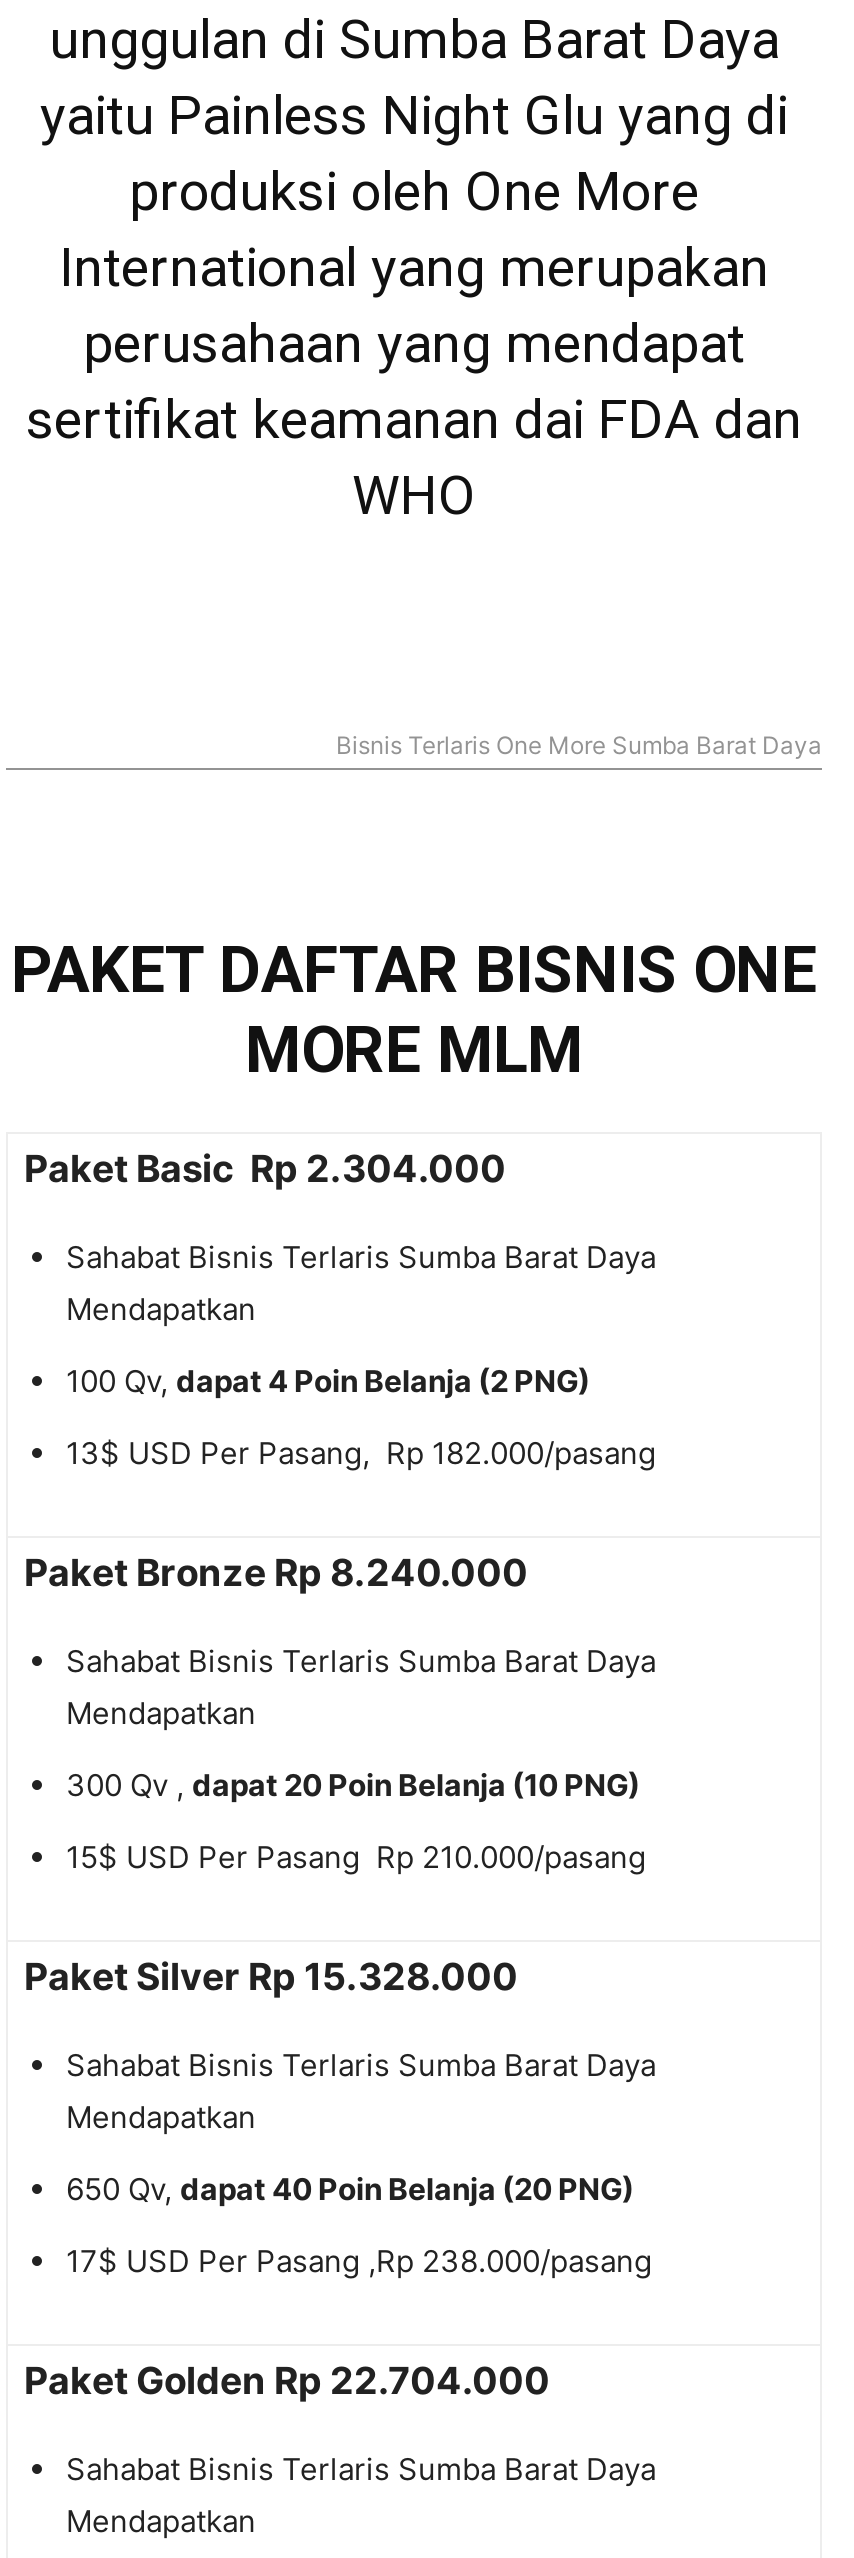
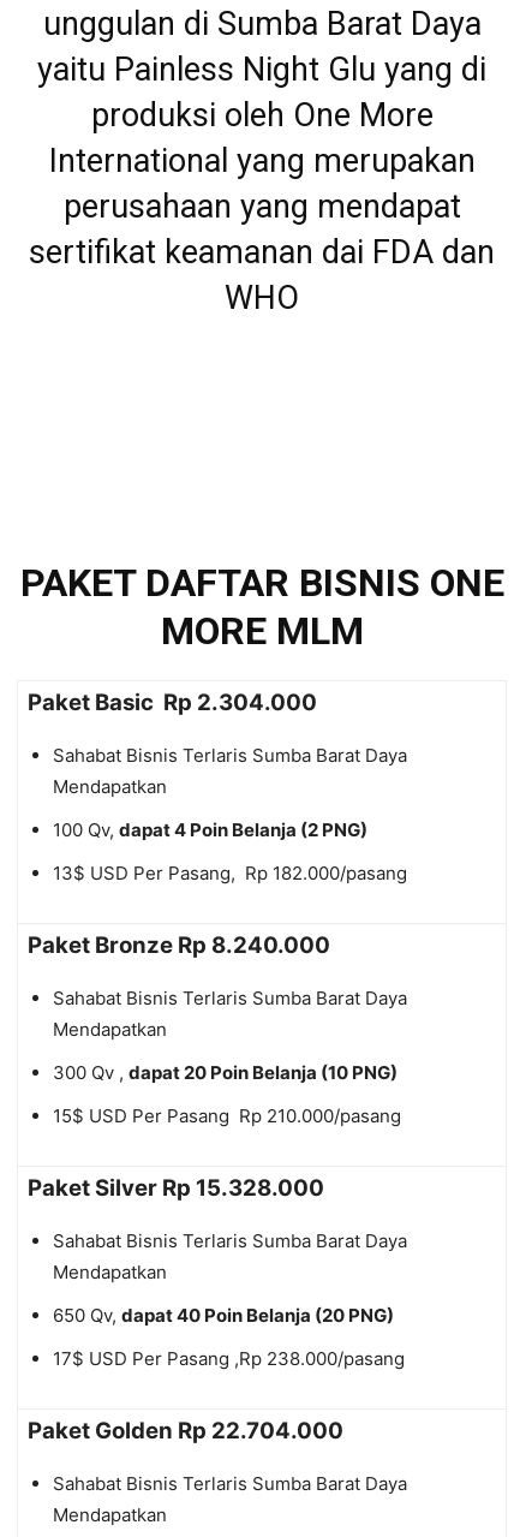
[336,730,822,760] Bisnis Terlaris One More Sumba Barat Daya -> none

